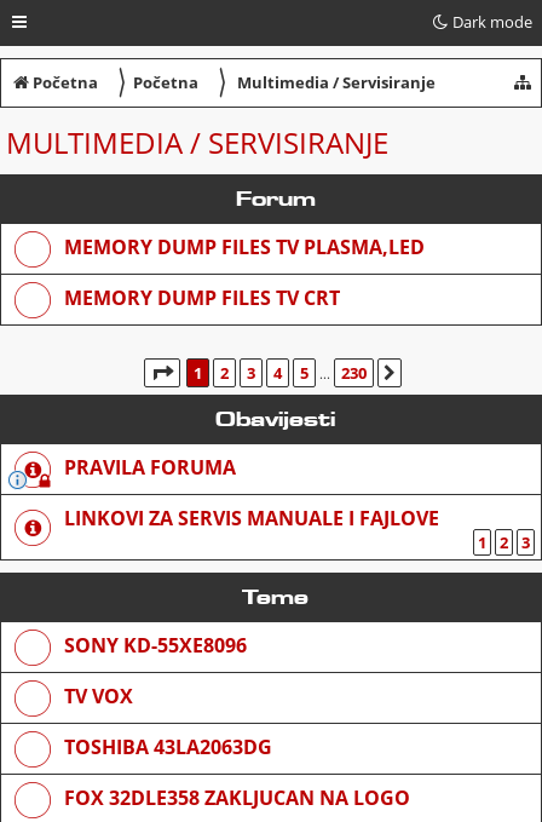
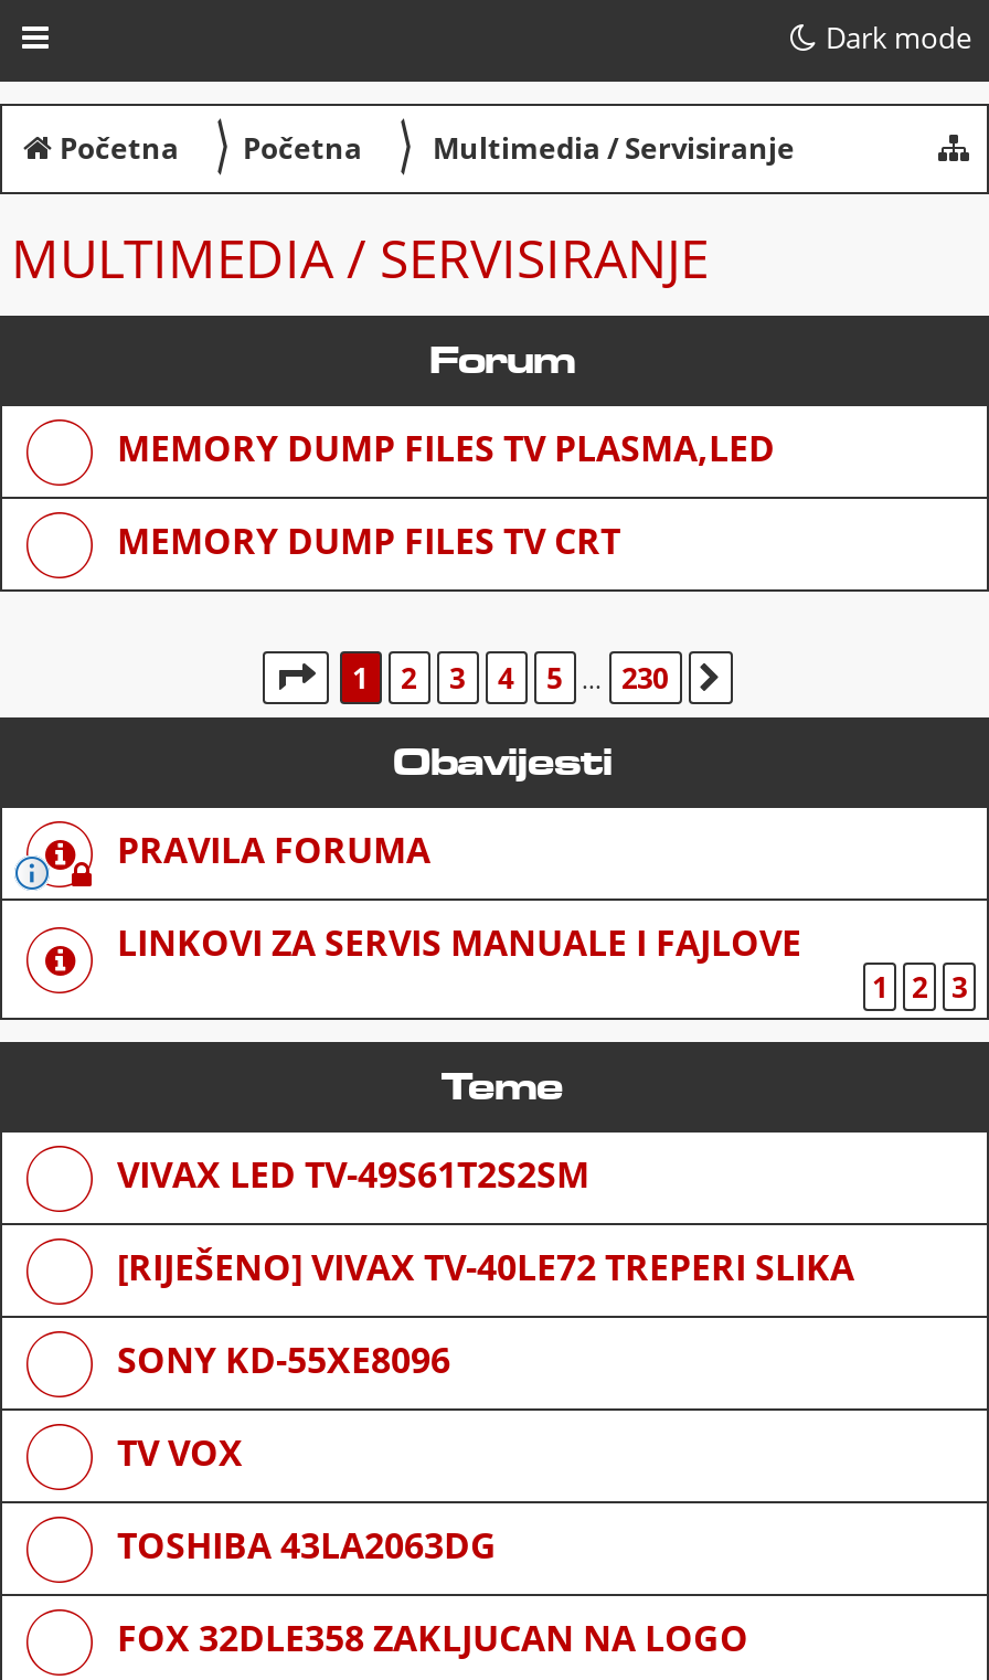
none -> [117,1151,854,1292] VIVAX LED TV-49S61T2S2SM | [RIJEŠENO] VIVAX TV-40LE72 TREPERI SLIKA

